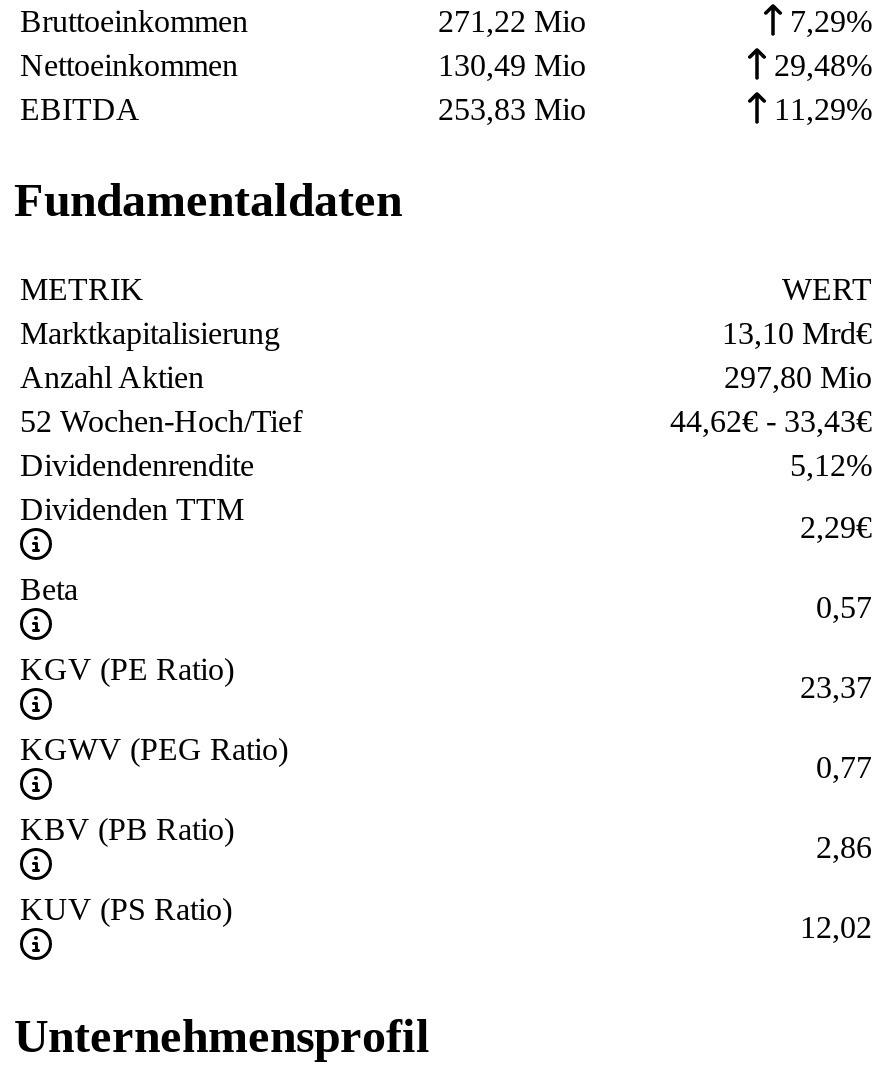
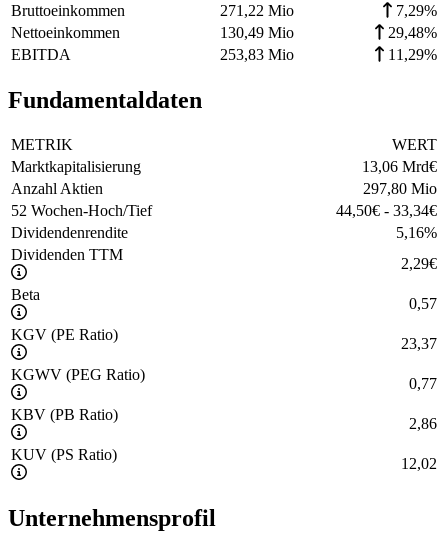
[722,316,872,350] 13,10 Mrd€ -> [362,158,437,175] 13,06 Mrd€
[670,404,872,438] 44,62€- 33,43€ -> [336,202,437,219] 44,50€- 33,34€
[790,448,872,482] 5,12% -> [396,224,437,241] 5,16%

